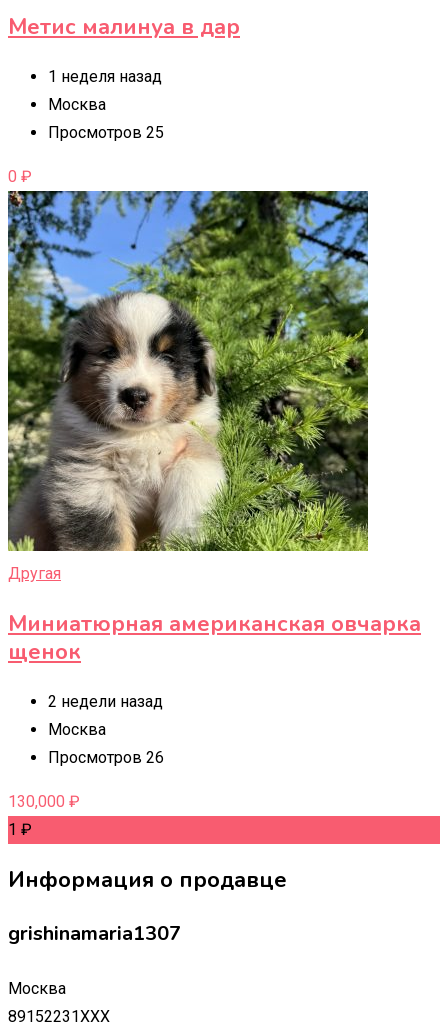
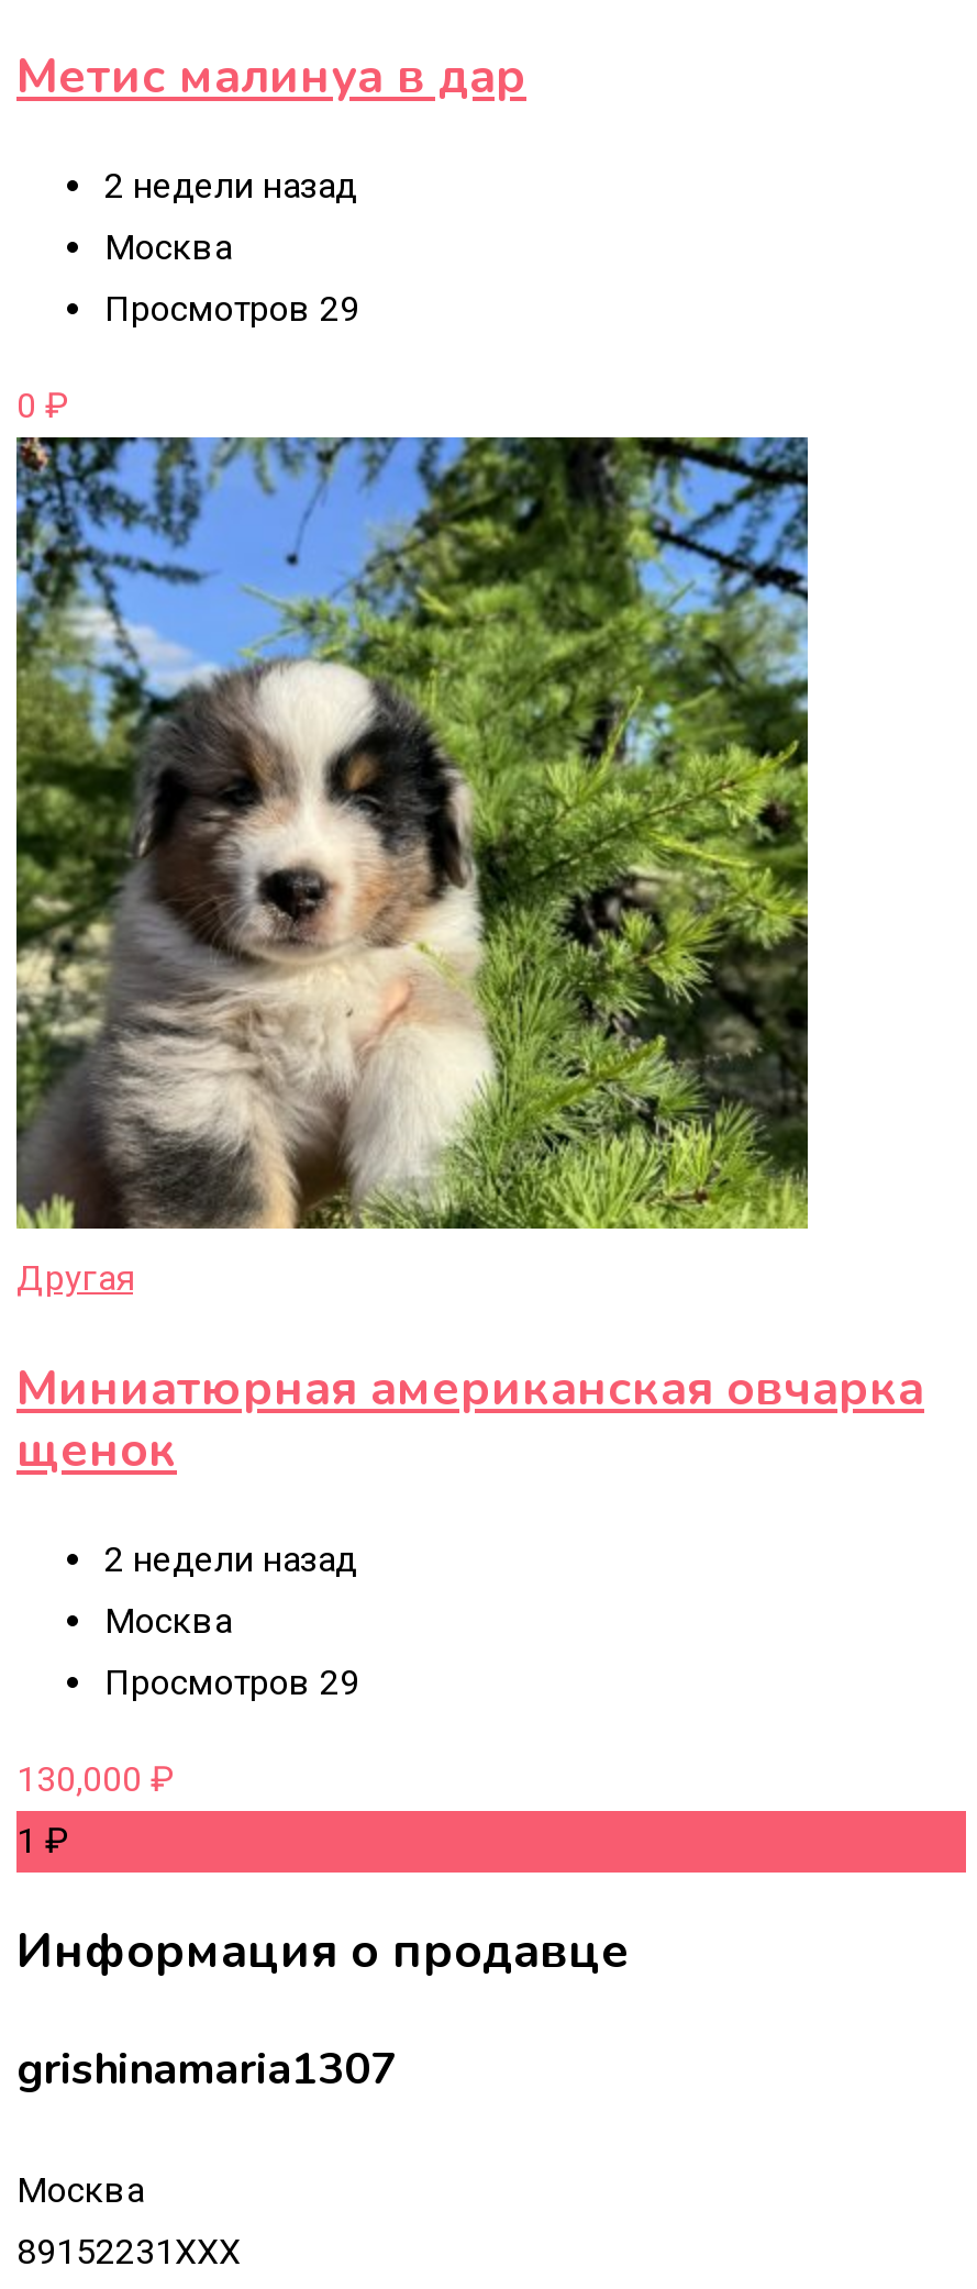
[48,66,162,85] 1 неделя назад -> [104,164,357,205] 2 недели назад
[48,122,164,141] Просмотров 25 -> [104,287,359,329] Просмотров 29
[48,747,164,766] Просмотров 26 -> [104,1660,359,1702] Просмотров 29

